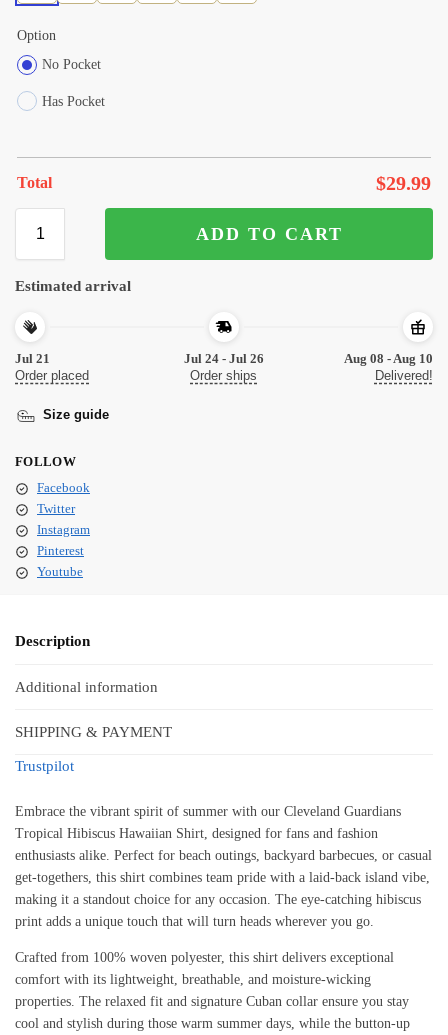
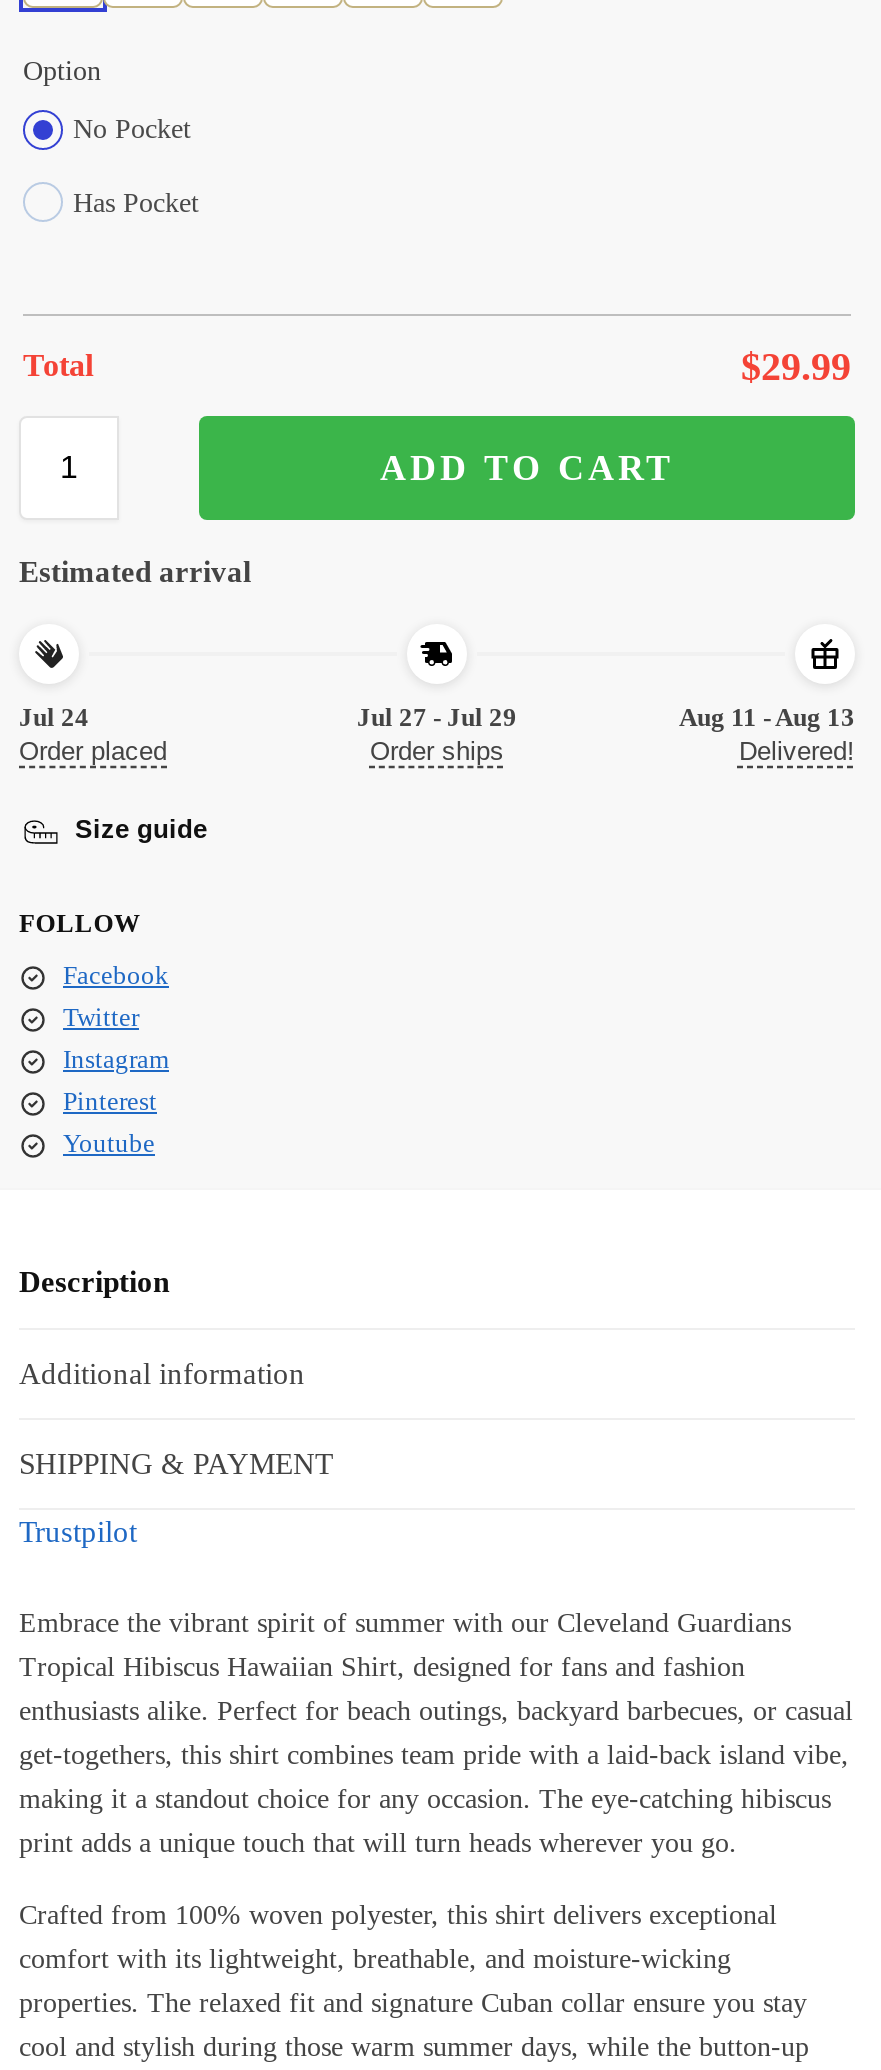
[15,351,50,366] Jul 21 -> [19,701,89,731] Jul 24
[184,351,264,366] Jul 24 - Jul 26 -> [357,701,517,731] Jul 27 - Jul 29
[344,351,433,366] Aug 08 - Aug 10 -> [679,701,855,731] Aug 11 - Aug 13

